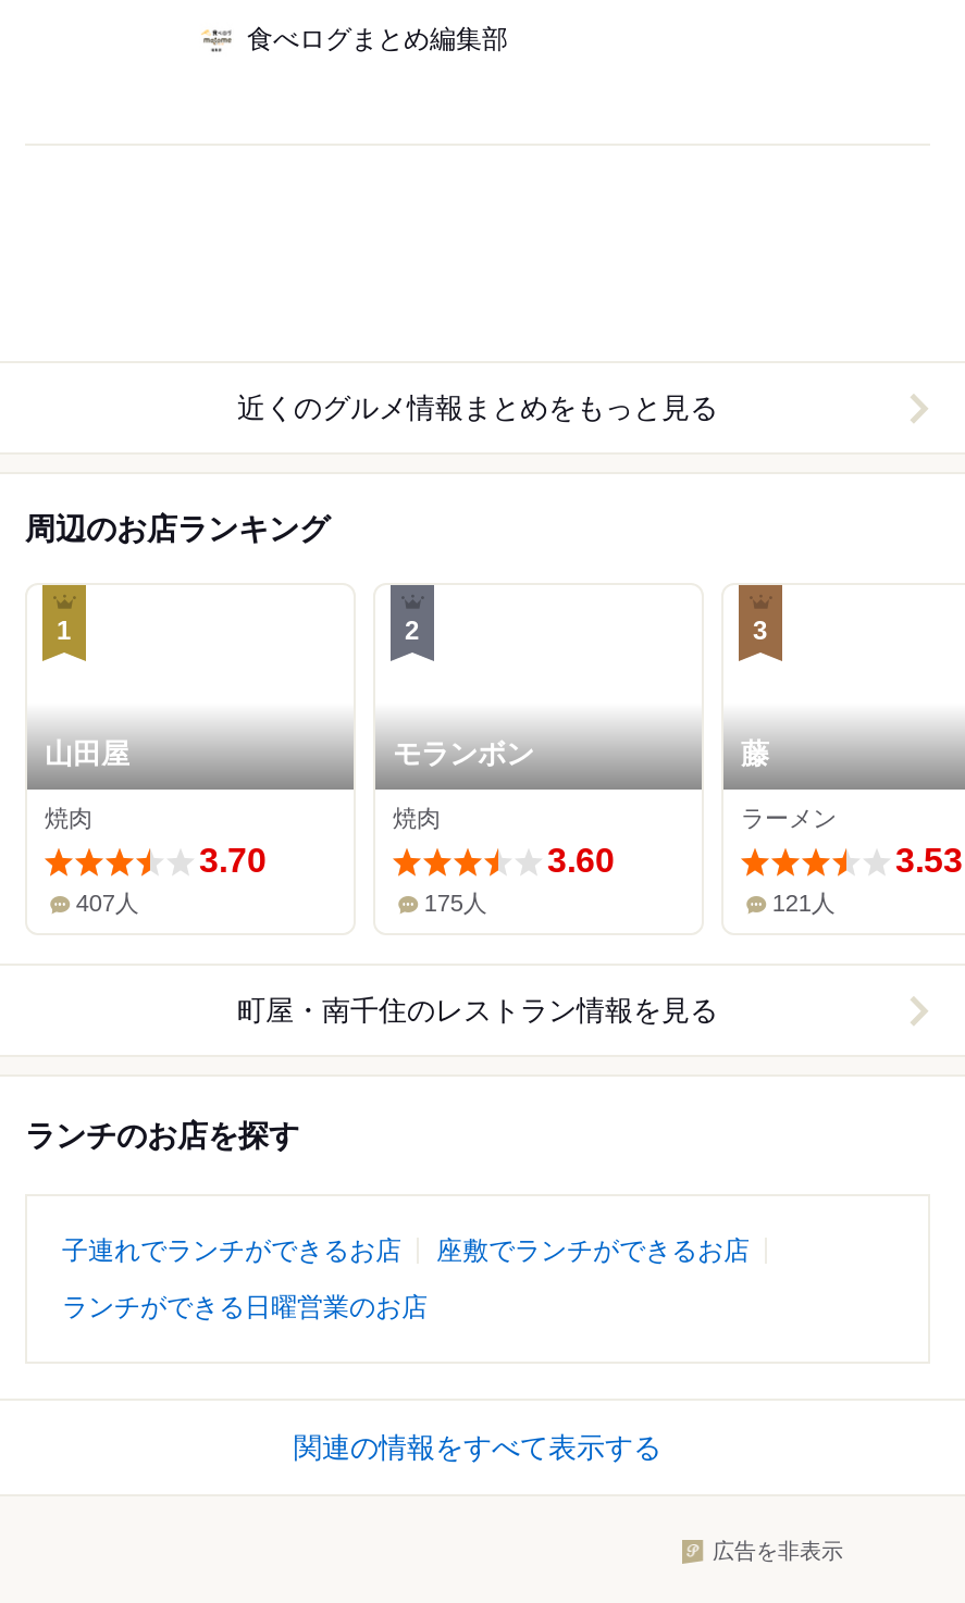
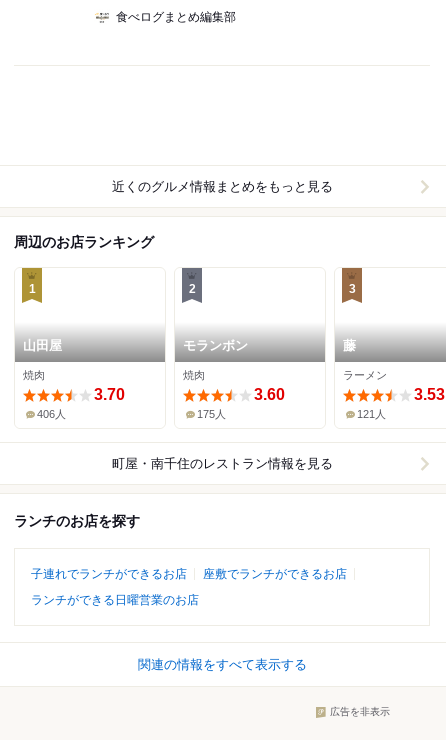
[76,890,139,916] 407人 -> [37,408,66,420] 406人

